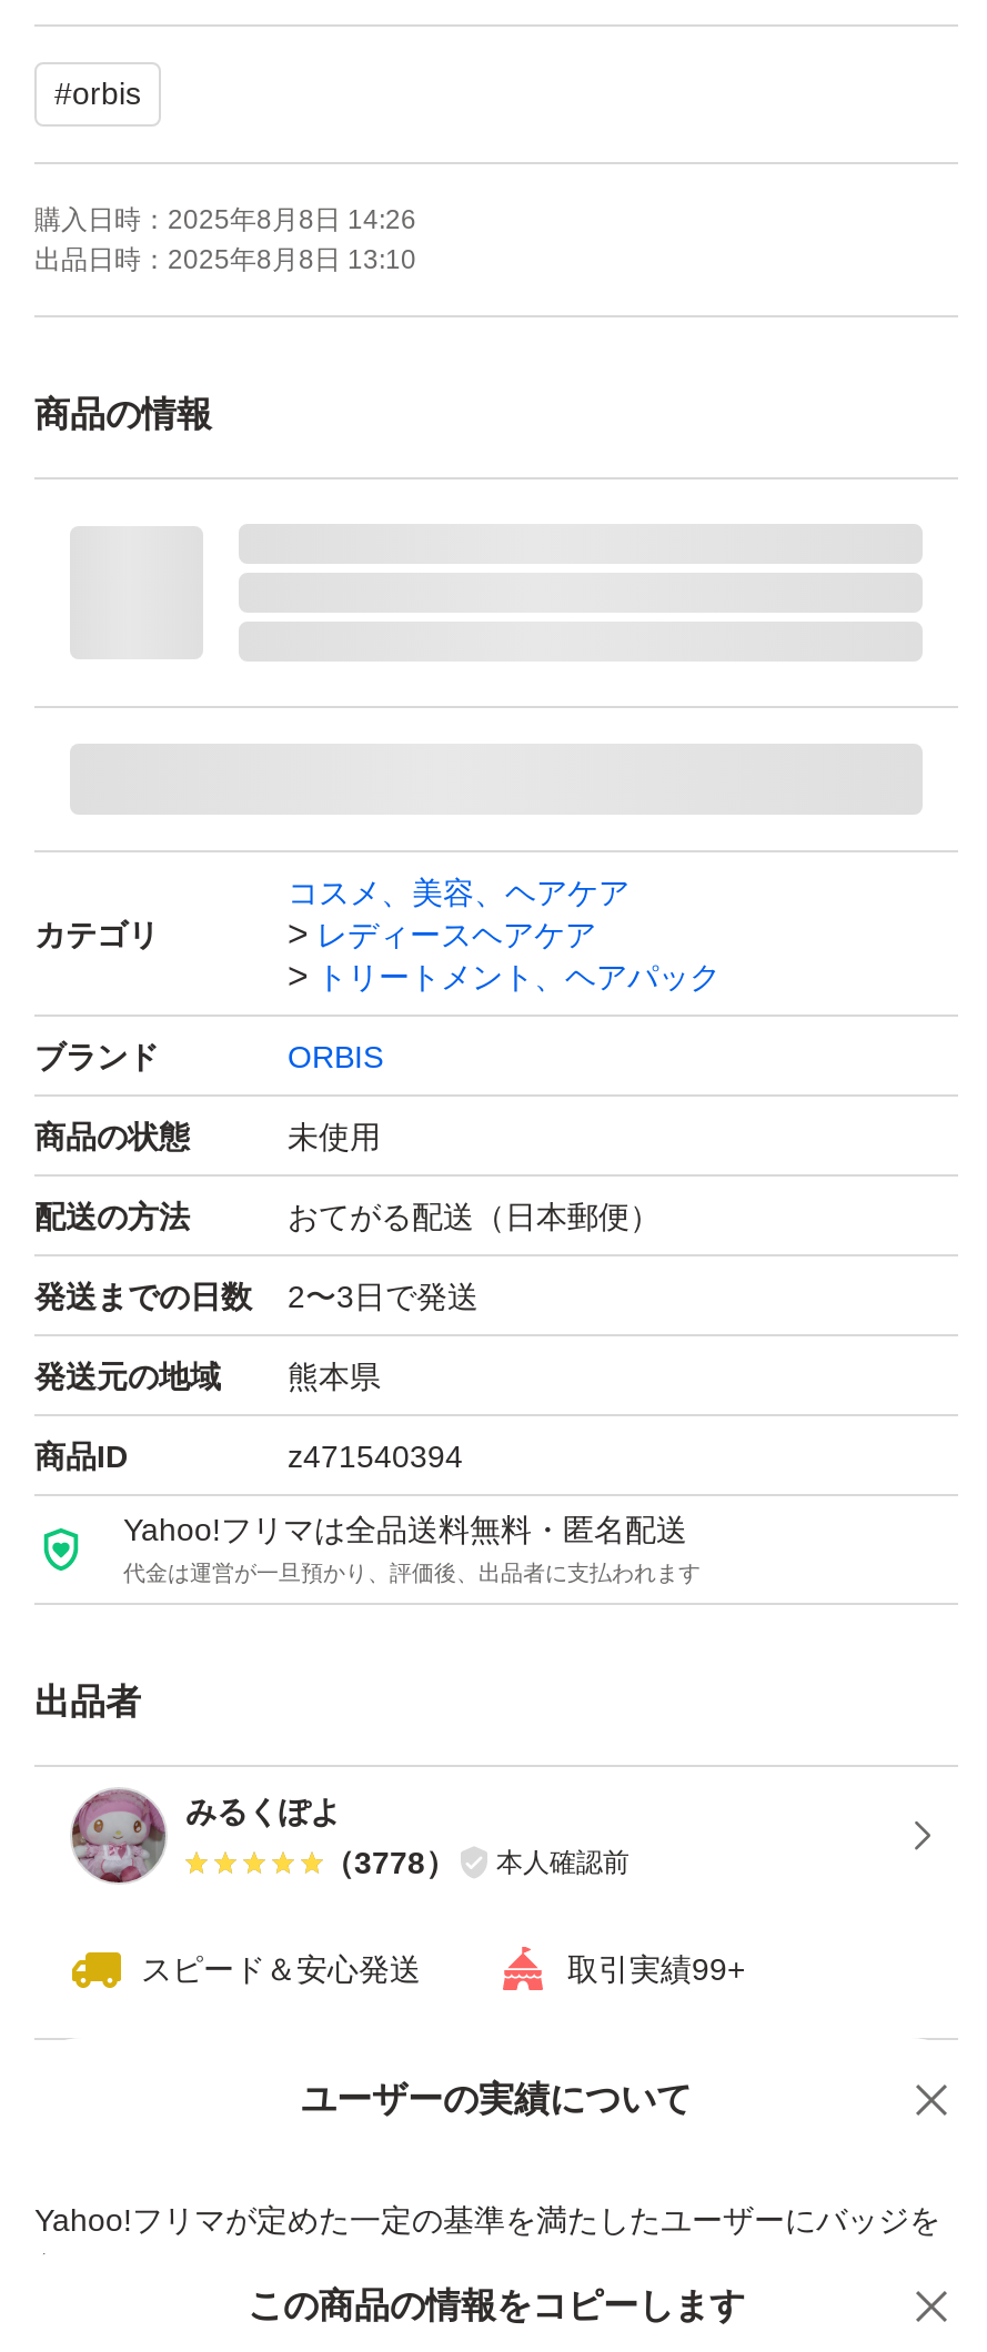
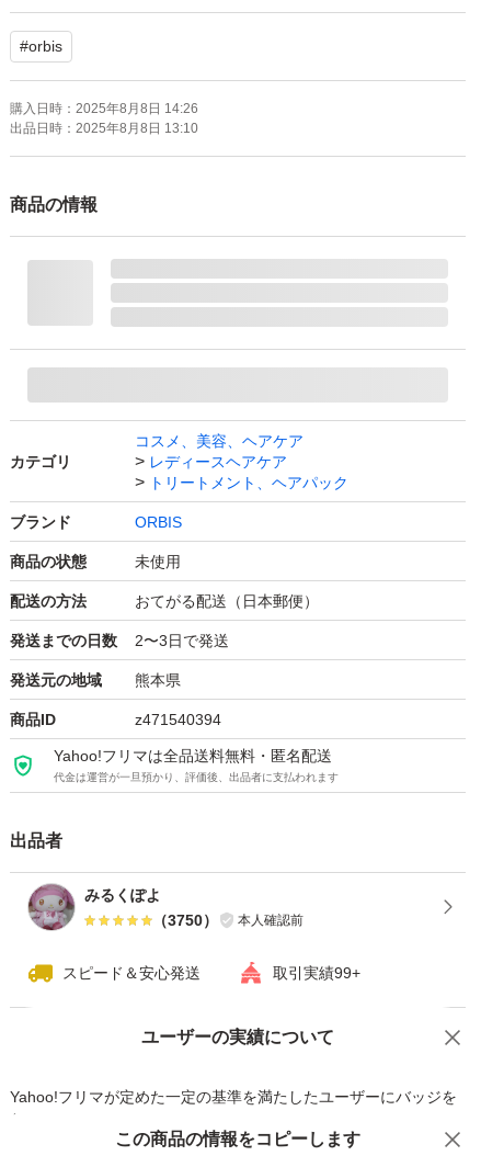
[323,1845,630,1880] （3778） 本人確認前 -> [152,911,304,929] （3750） 本人確認前

